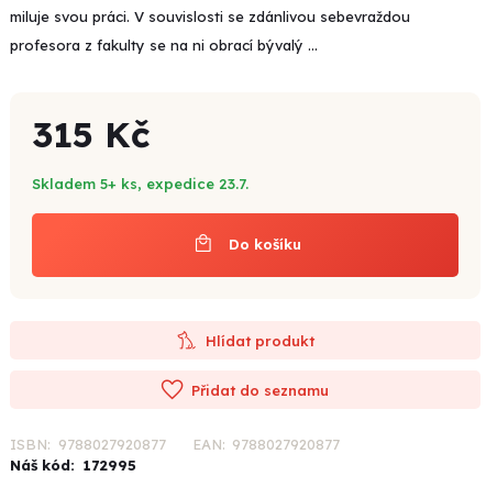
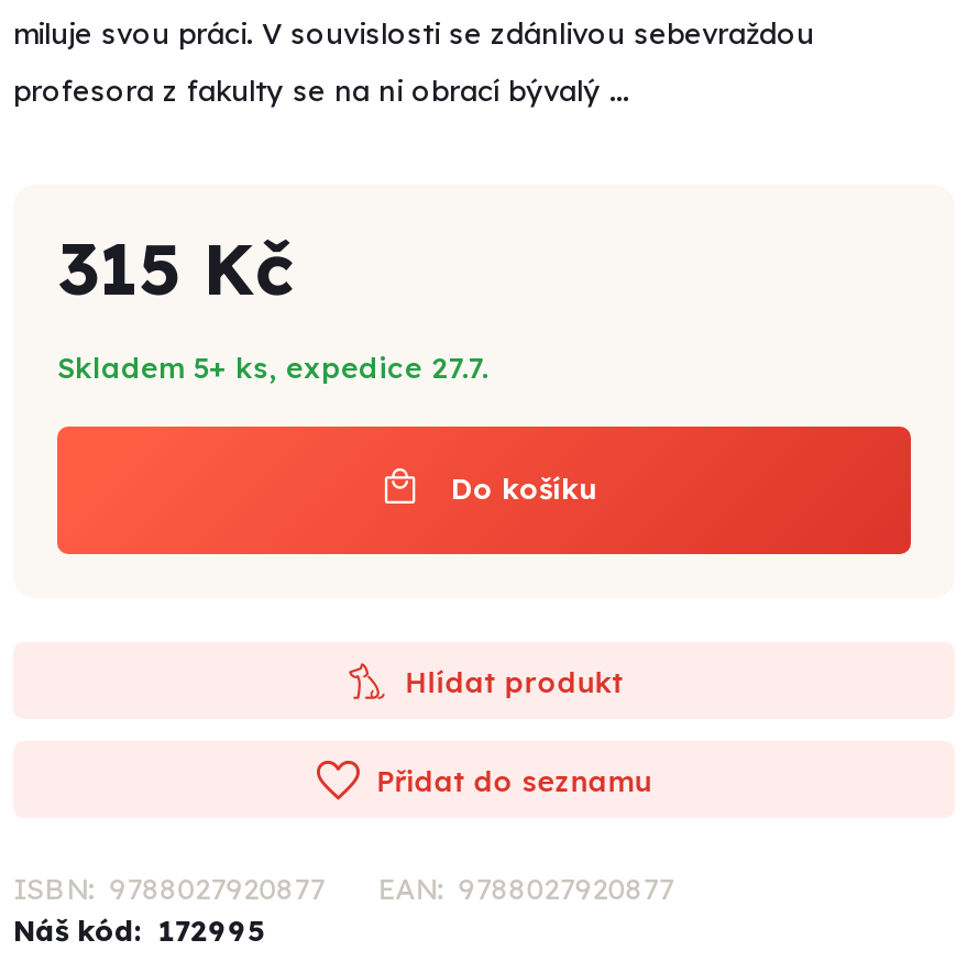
[32,175,248,192] Skladem 5+ ks, expedice 23.7. -> [57,350,488,385] Skladem 5+ ks, expedice 27.7.

